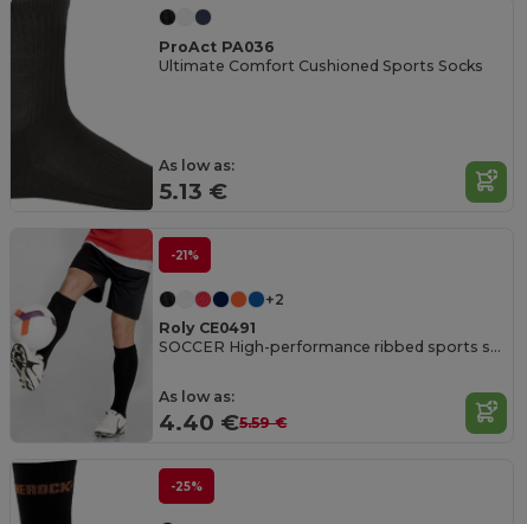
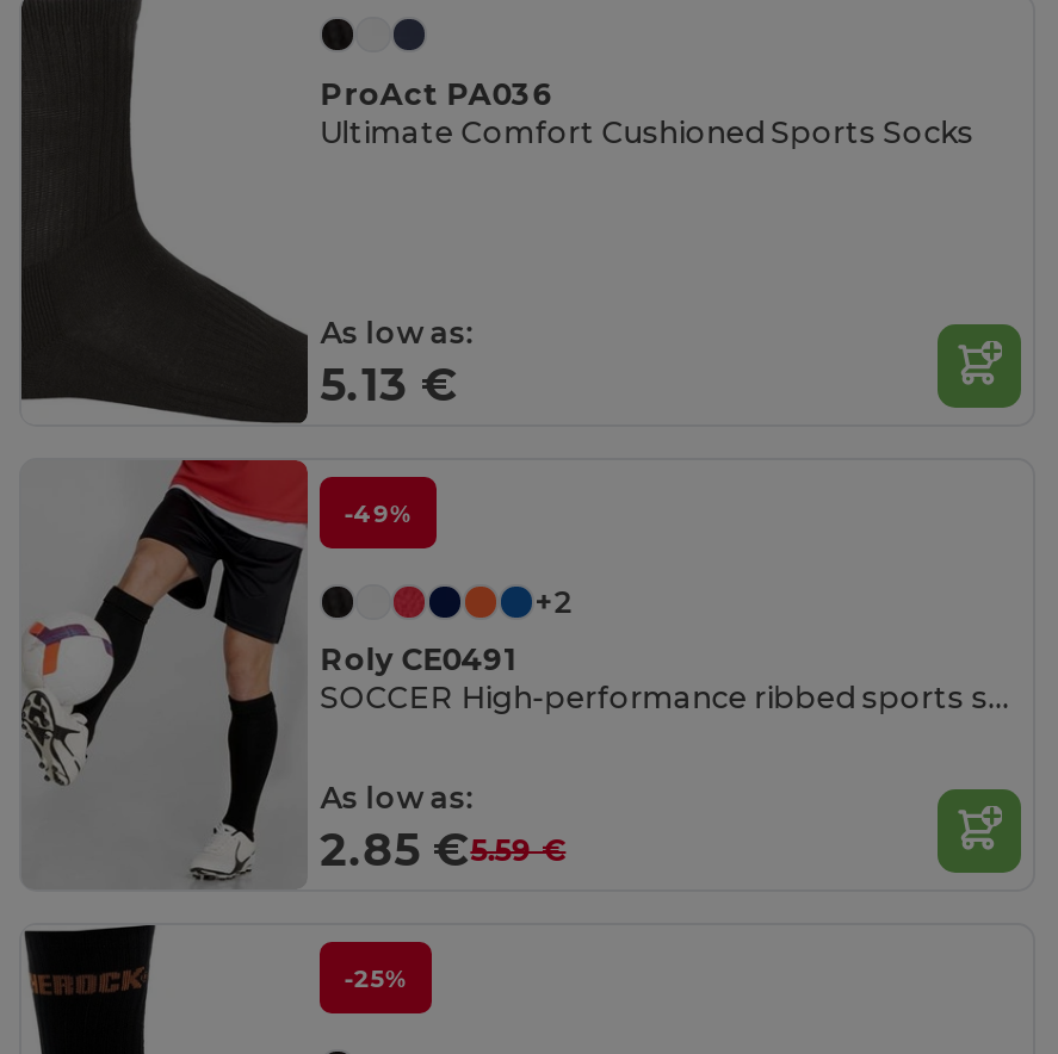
[171,247,199,263] -21% -> [344,497,413,528] -49%
[159,409,287,436] 4.40 €5.59 € -> [320,822,566,877] 2.85 €5.59 €

